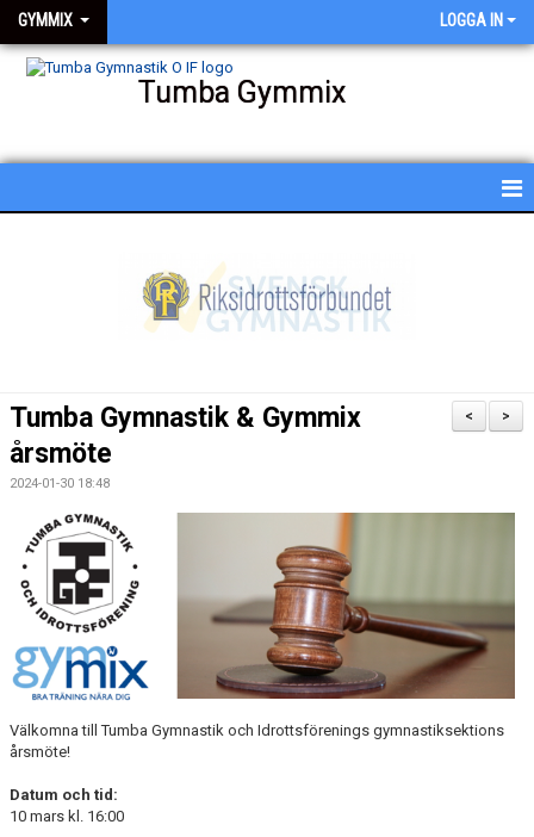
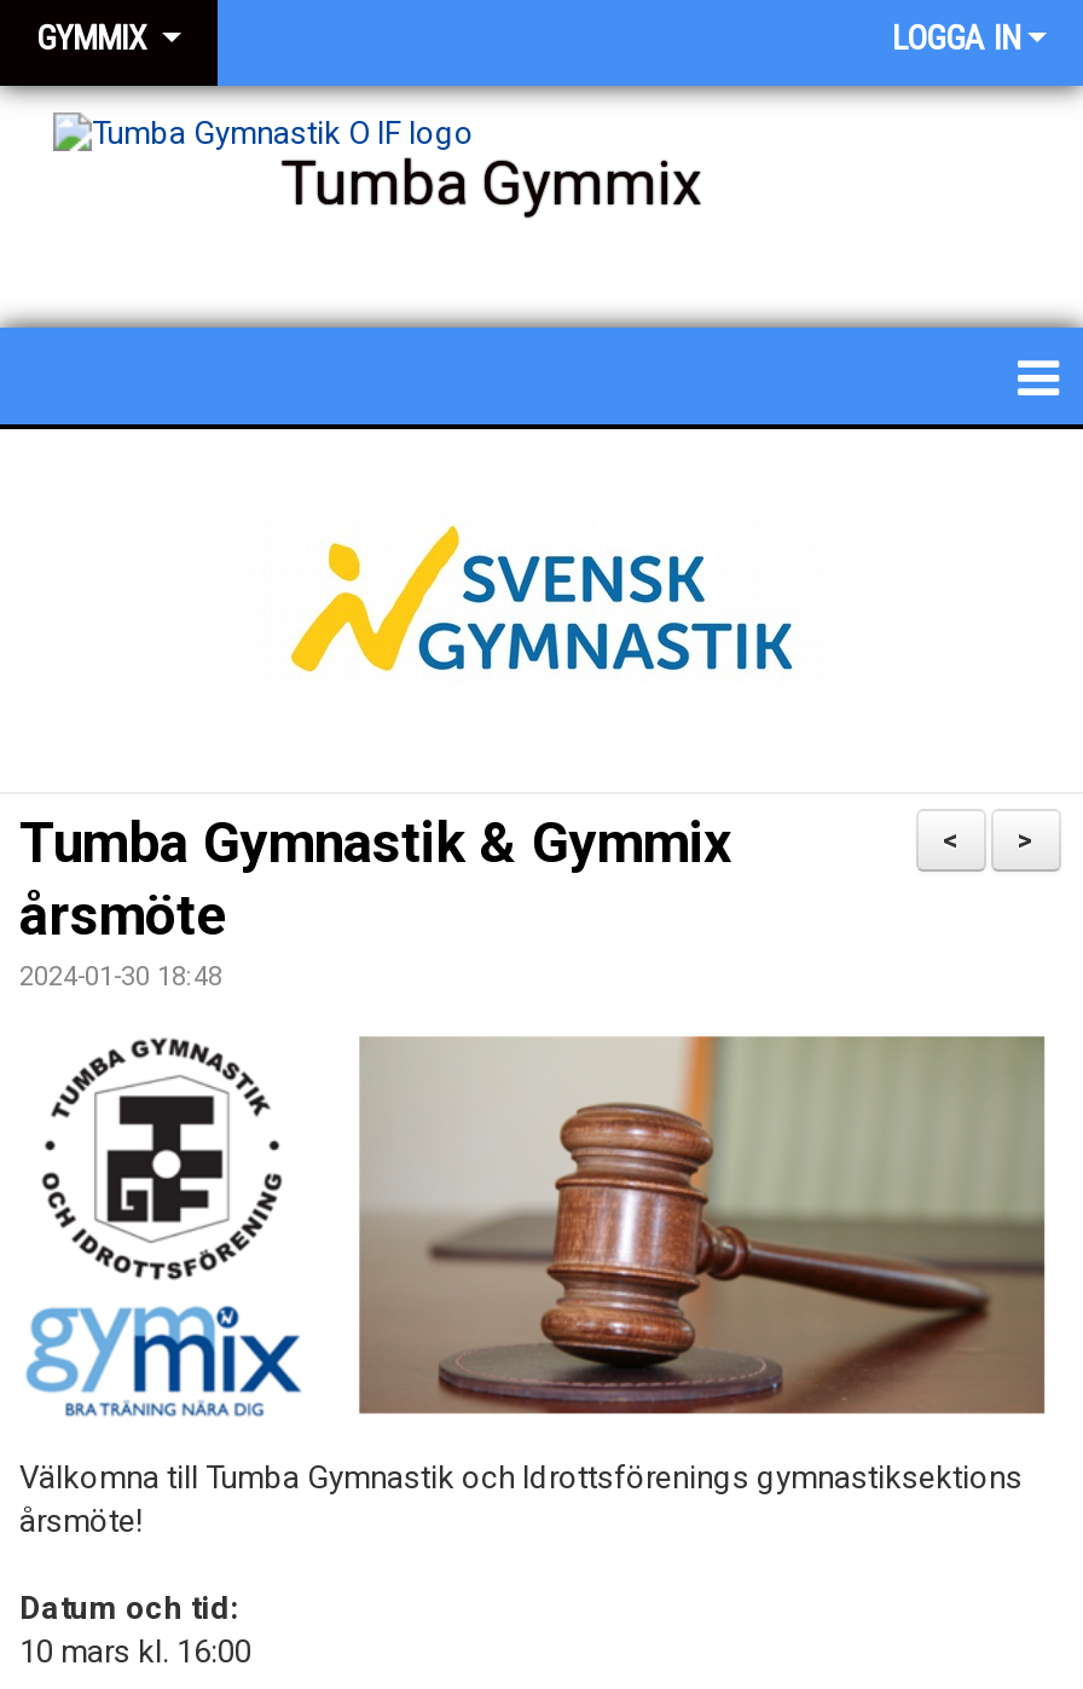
[142,262,391,333] [image] -> [290,526,793,673] [image]

